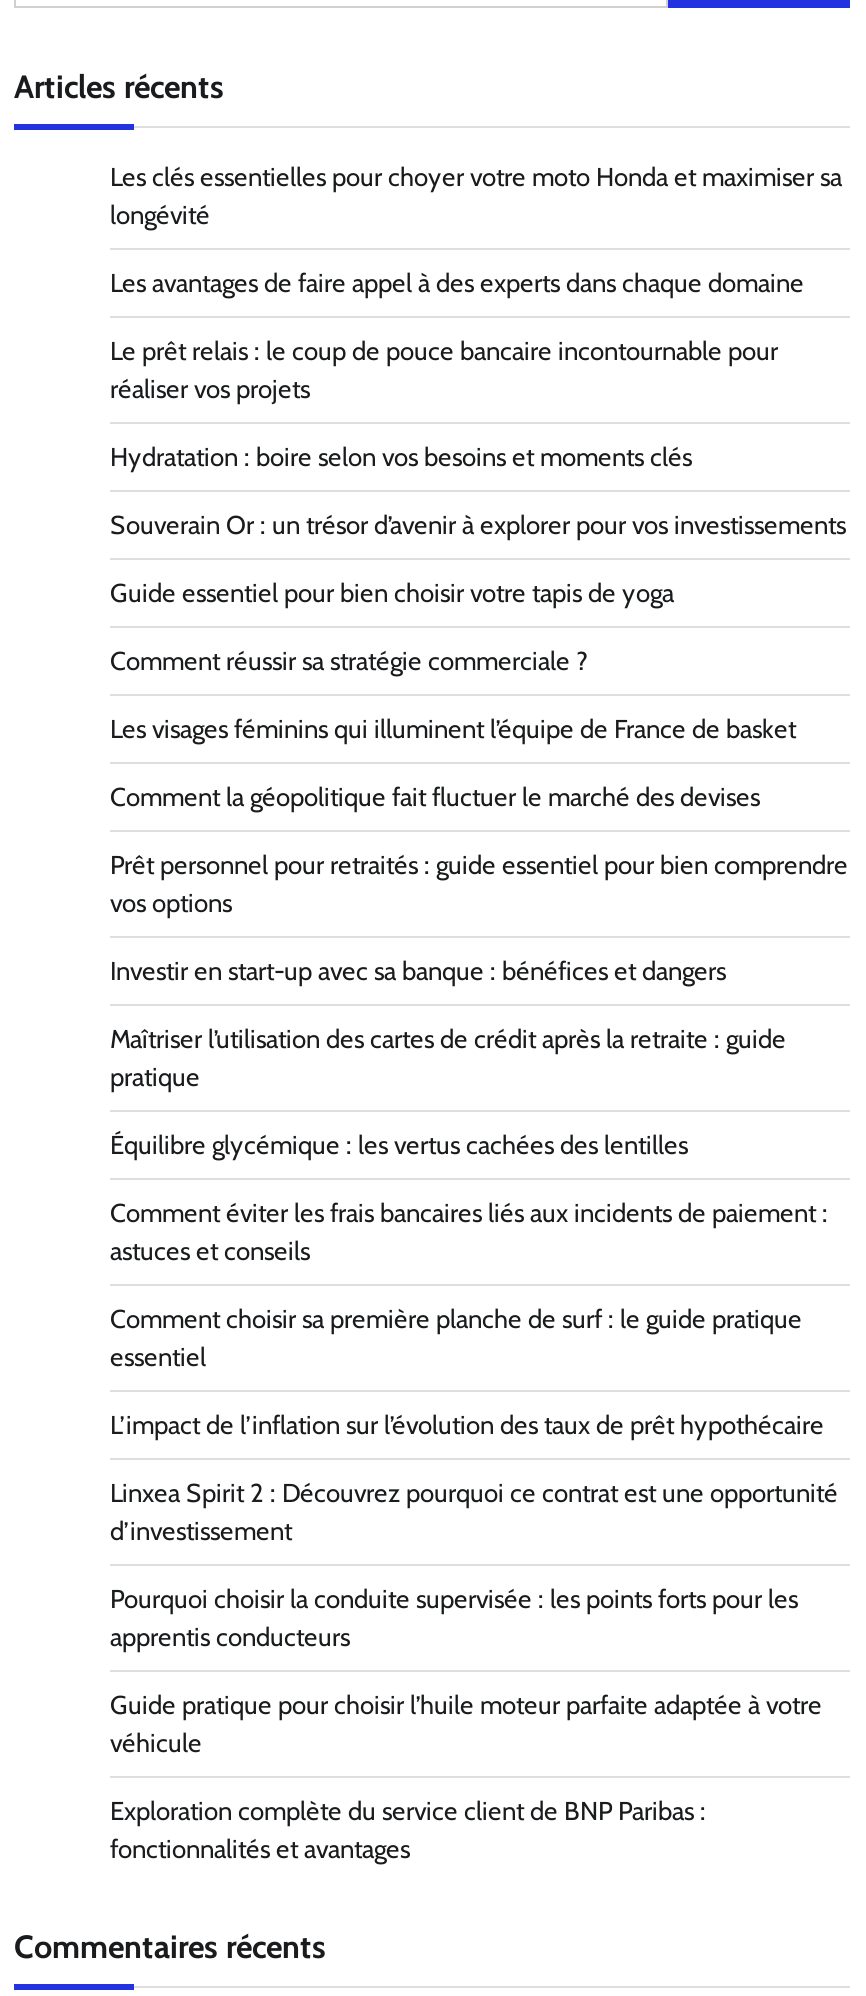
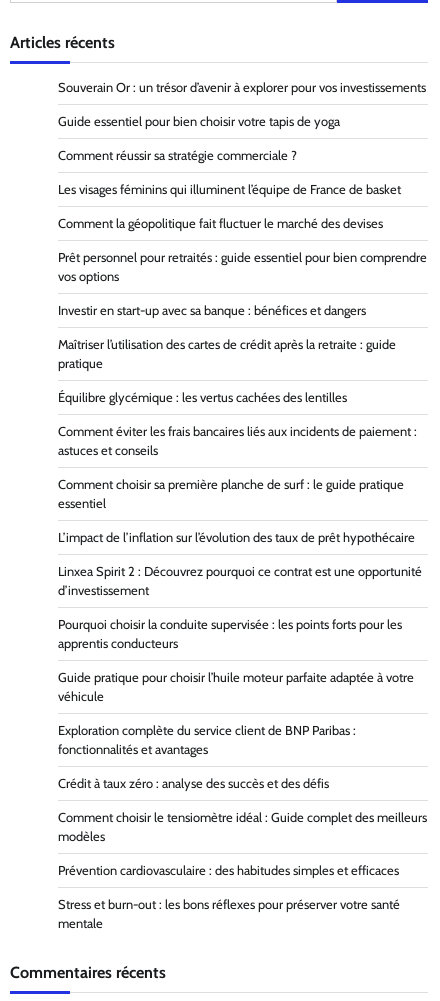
[110,161,842,471] Les clés essentielles pour choyer votre moto Honda et maximiser sa | longévité | Les avantages de faire appel à des experts dans chaque domaine | Le prêt relais : le coup de pouce bancaire incontournable pour | réaliser vos projets | Hydratation : boire selon vos besoins et moments clés -> none
moved [110,509,848,1863] -> [58,80,427,757]: Souverain Or : un trésor d’avenir à explorer pour vos investissements | Guide essentiel pour bien choisir votre tapis de yoga | Comment réussir sa stratégie commerciale ? | ... | Exploration complète du service client de BNP Paribas : | fonctionnalités et avantages
none -> [58,776,427,931] Crédit à taux zéro : analyse des succès et des défis | Comment choisir le tensiomètre idéal : Guide complet des meilleurs | modèles | Prévention cardiovasculaire : des habitudes simples et efficaces | Stress et burn-out : les bons réflexes pour préserver votre santé | mentale

